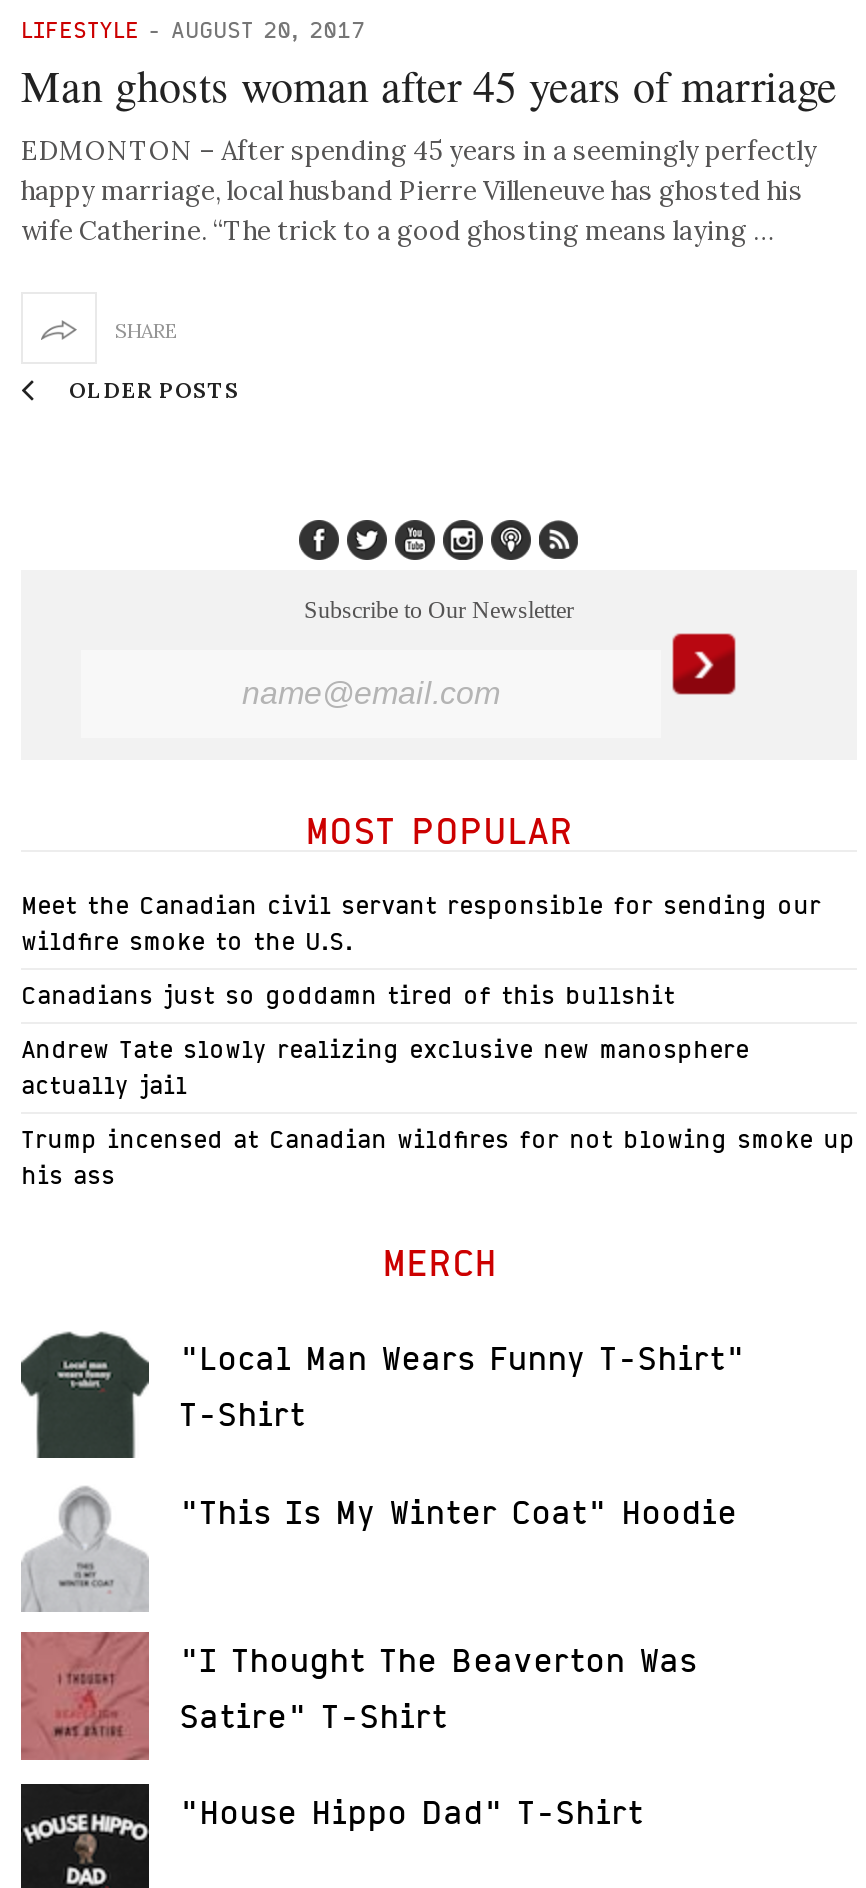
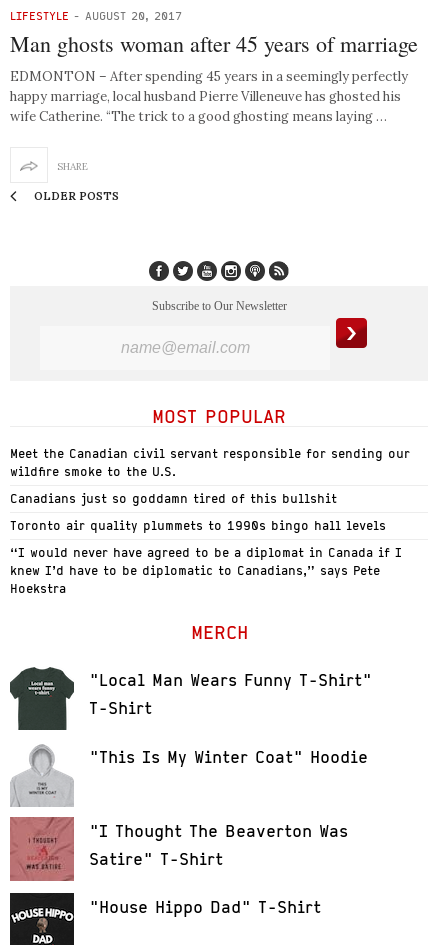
[21,1035,749,1101] Andrew Tate slowly realizing exclusive new manosphere | actually jail -> [10,518,386,533] Toronto air quality plummets to 1990s bingo hall levels
[21,1125,855,1191] Trump incensed at Canadian wildfires for not blowing smoke up | his ass -> [10,545,402,596] “I would never have agreed to be a diplomat in Canada if I | knew I’d have to be diplomatic to Canadians,” says Pete | Hoekstra

